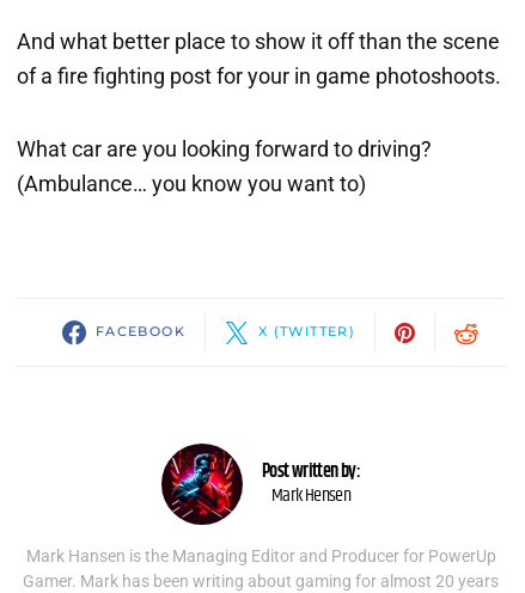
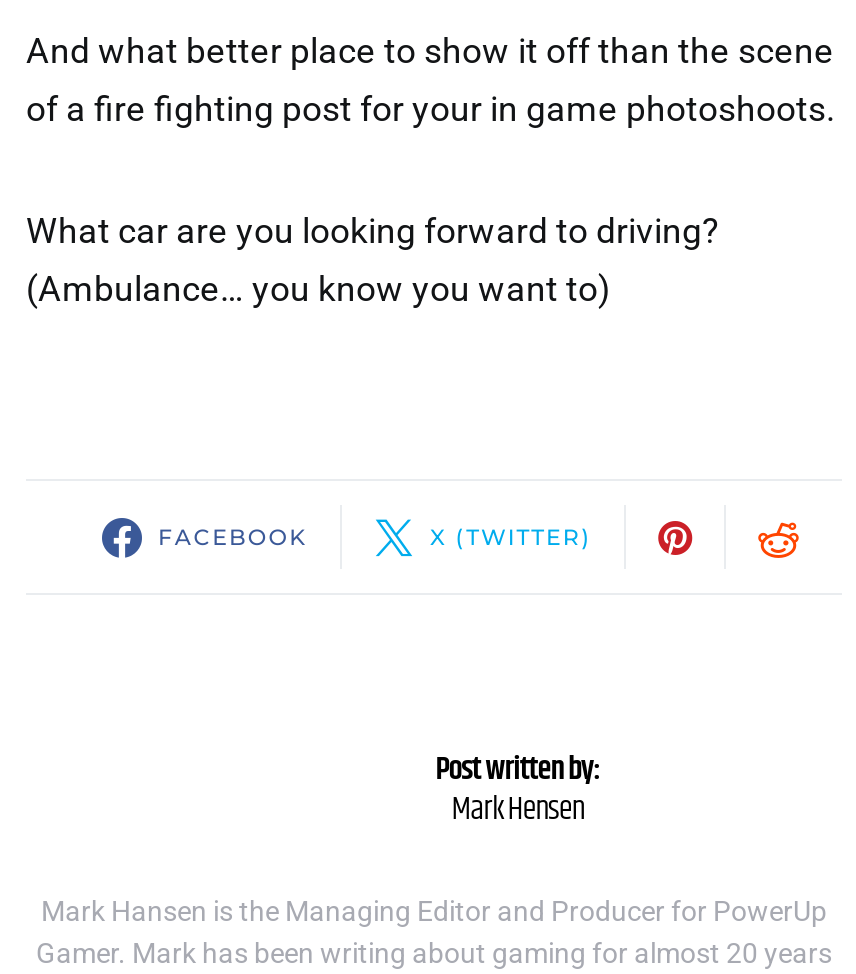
[160,442,244,526] [image] -> none

